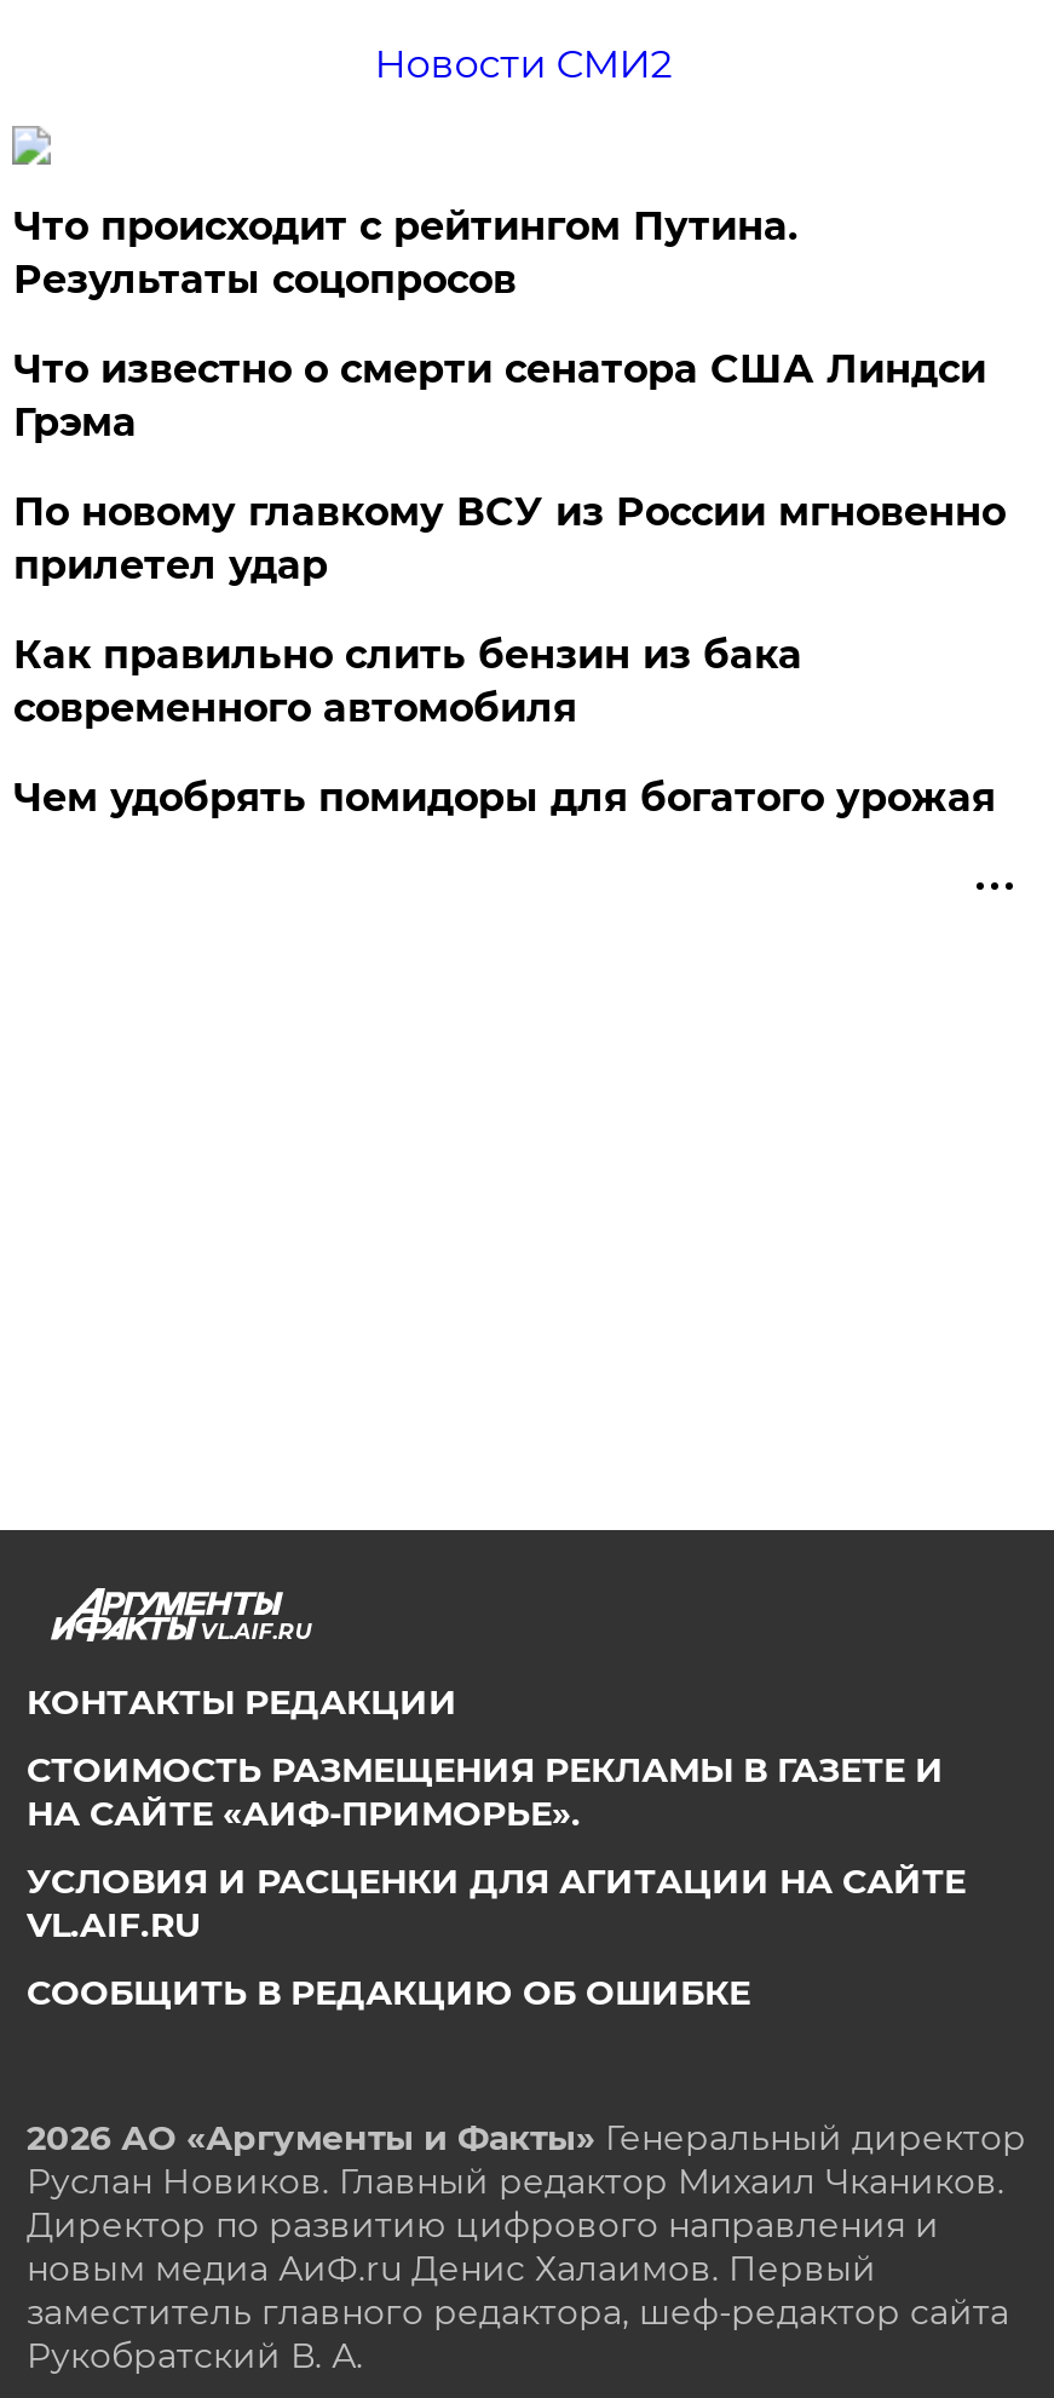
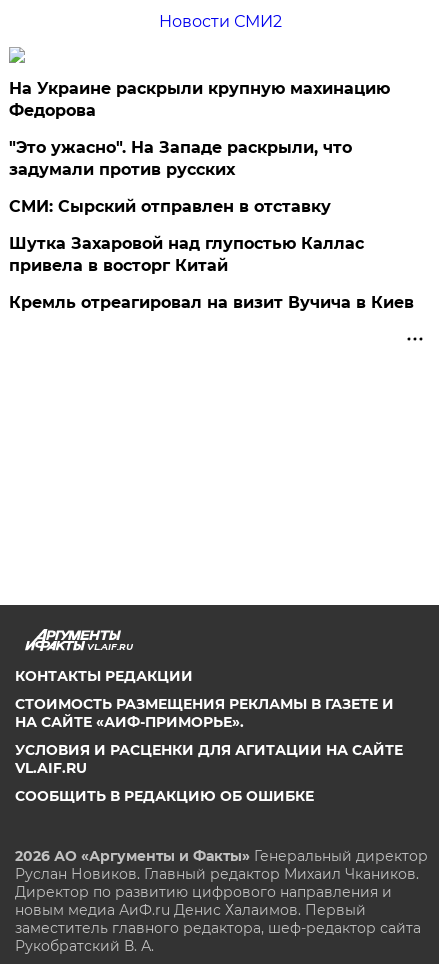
[13,203,797,302] Что происходит с рейтингом Путина. | Результаты соцопросов -> [9,79,390,120] На Украине раскрыли крупную махинацию | Федорова
[13,346,986,445] Что известно о смерти сенатора США Линдси | Грэма -> [9,138,352,179] "Это ужасно". На Западе раскрыли, что | задумали против русских
[13,489,1005,588] По новому главкому ВСУ из России мгновенно | прилетел удар -> [9,197,331,216] СМИ: Сырский отправлен в отставку
[13,631,802,731] Как правильно слить бензин из бака | современного автомобиля -> [9,234,364,275] Шутка Захаровой над глупостью Каллас | привела в восторг Китай
[13,774,996,820] Чем удобрять помидоры для богатого урожая -> [9,293,414,312] Кремль отреагировал на визит Вучича в Киев

